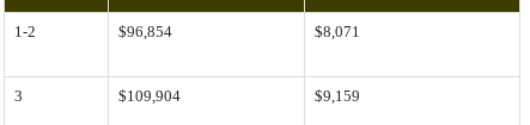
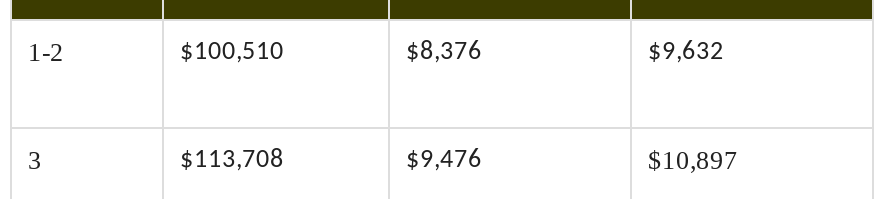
[118,22,360,40] $96,854 | $8,071 -> [180,39,724,65] $100,510 | $8,376 | $9,632
[118,87,360,105] $109,904 | $9,159 -> [180,145,738,175] $113,708 | $9,476 | $10,897

